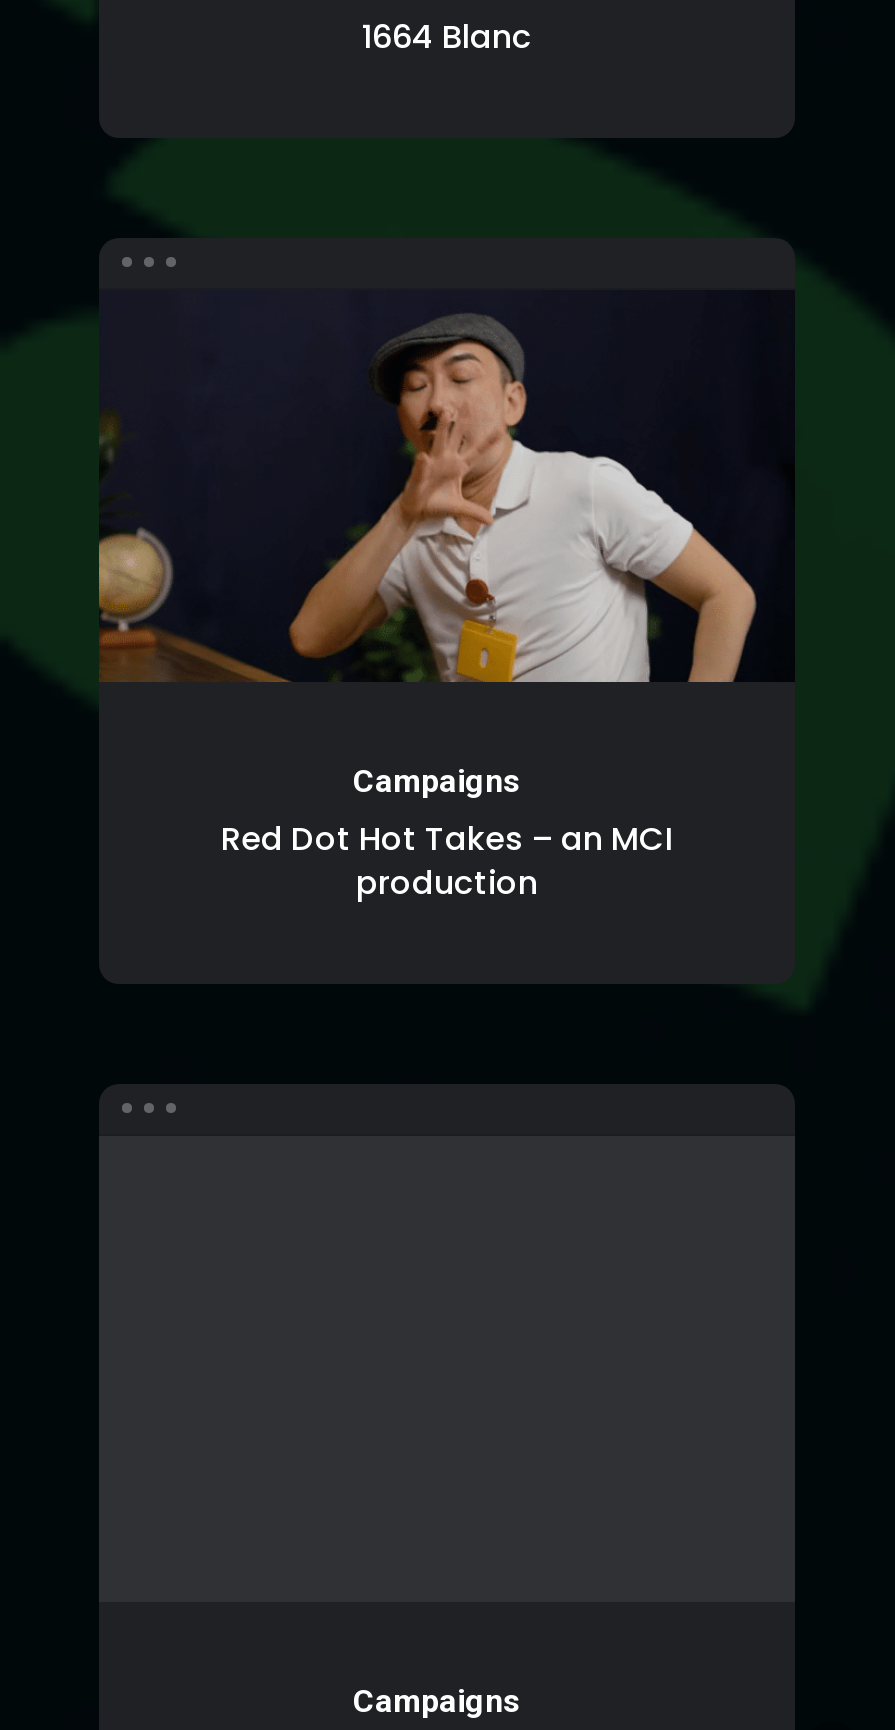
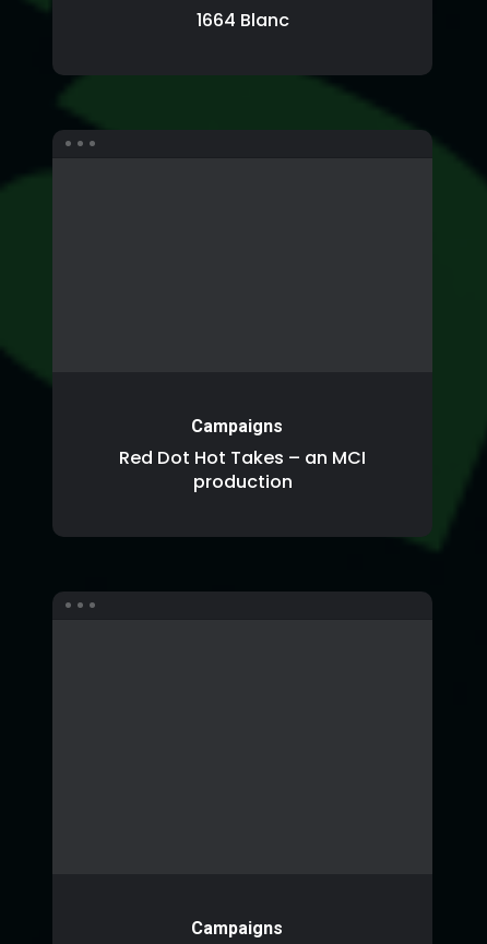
[97,292,795,684] [image] -> none

